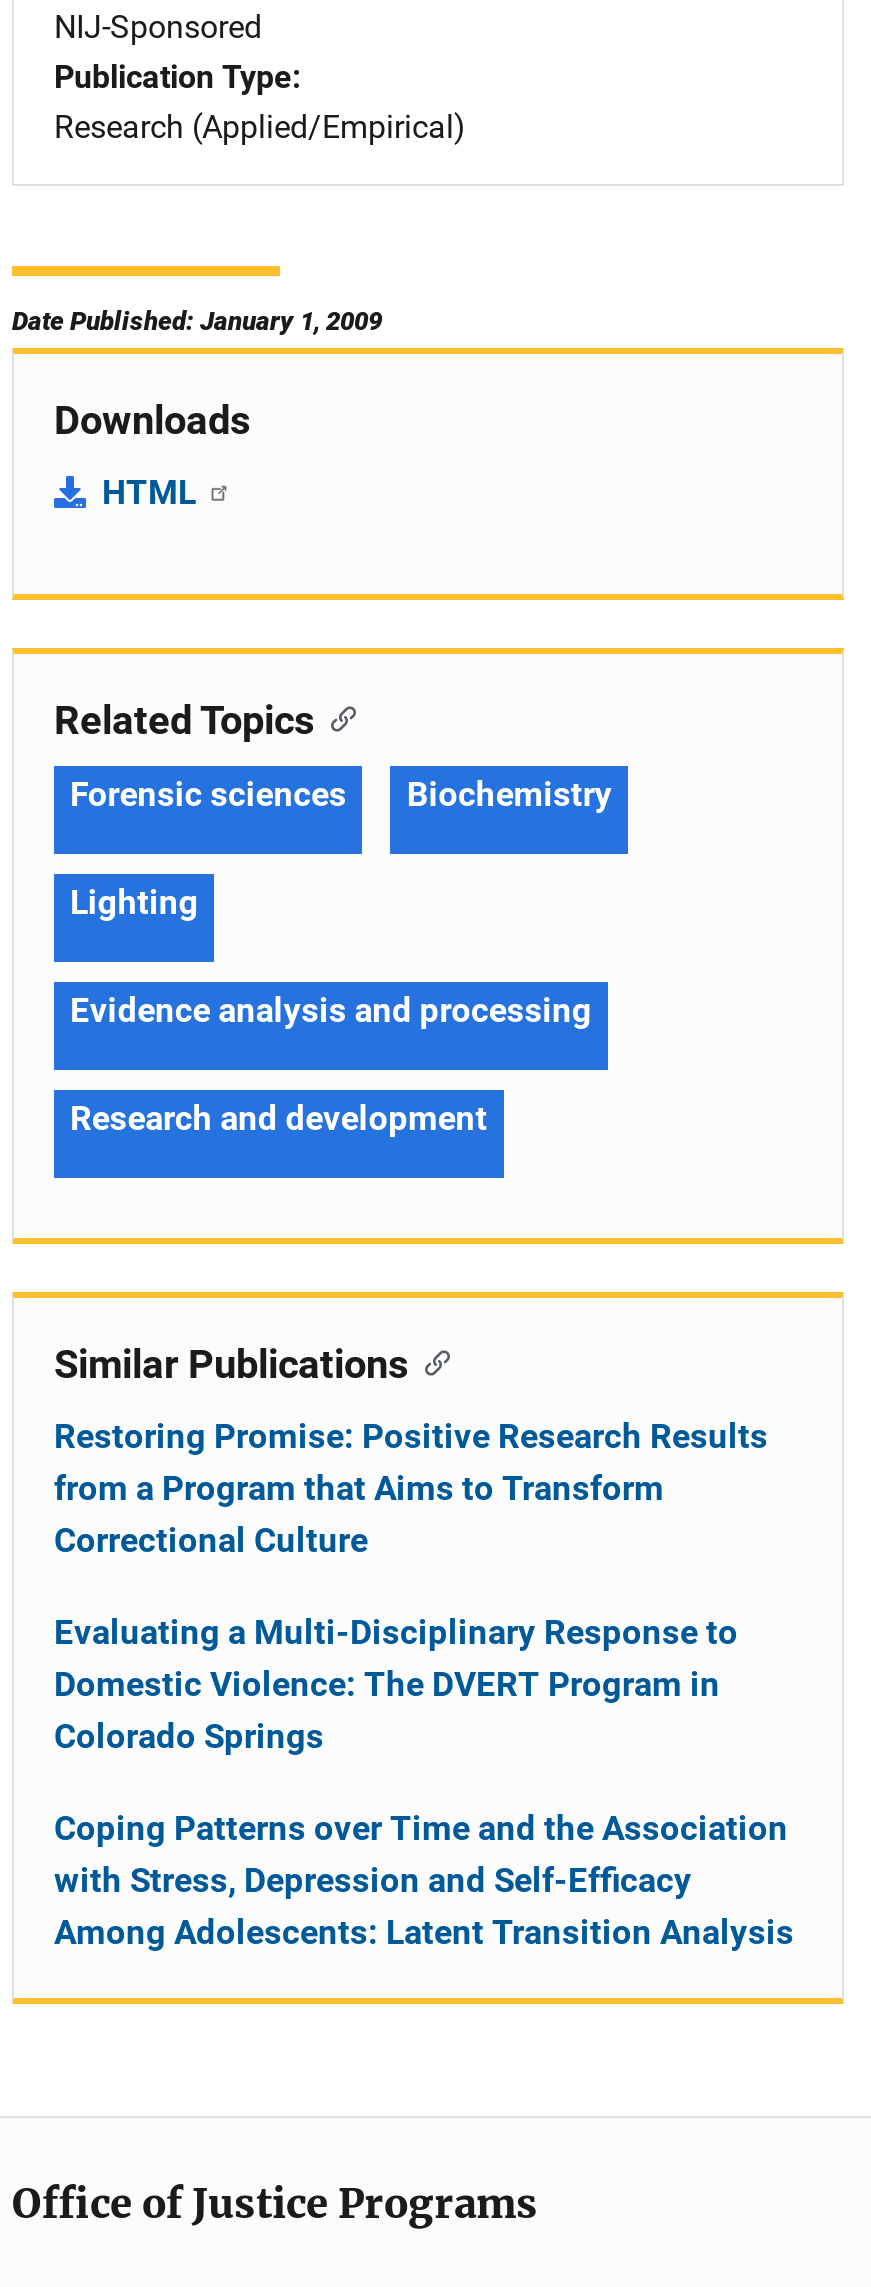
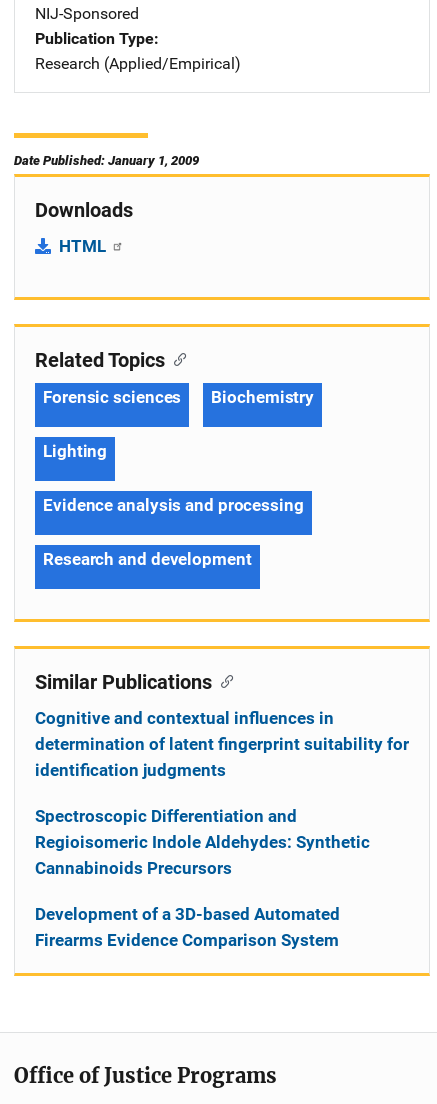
[54,1416,768,1560] Restoring Promise: Positive Research Results | from a Program that Aims to Transform | Correctional Culture -> [35,708,409,780] Cognitive and contextual influences in | determination of latent fingerprint suitability for | identification judgments
[54,1612,738,1756] Evaluating a Multi-Disciplinary Response to | Domestic Violence: The DVERT Program in | Colorado Springs -> [35,806,370,878] Spectroscopic Differentiation and | Regioisomeric Indole Aldehydes: Synthetic | Cannabinoids Precursors
[54,1808,794,1952] Coping Patterns over Time and the Association | with Stress, Depression and Self-Efficacy | Among Adolescents: Latent Transition Analysis -> [35,904,340,950] Development of a 3D-based Automated | Firearms Evidence Comparison System

